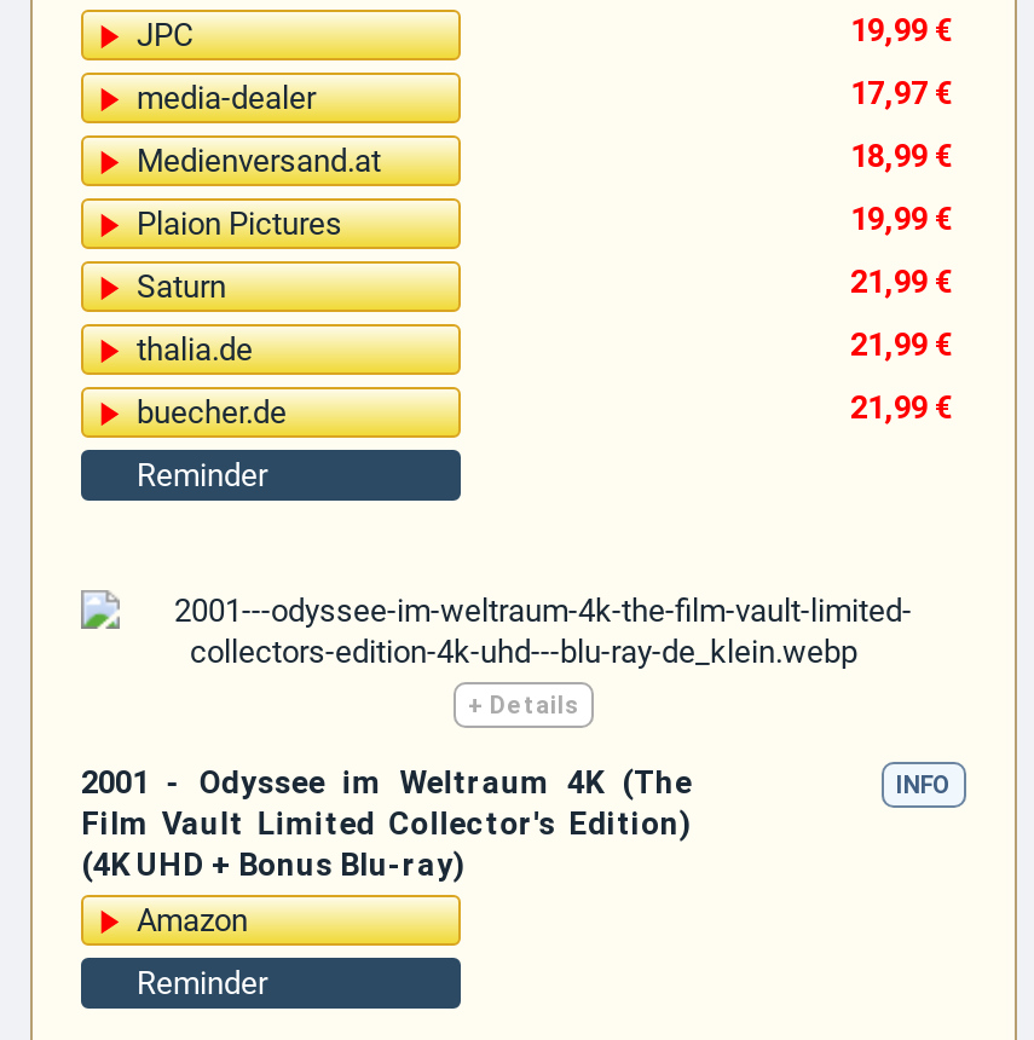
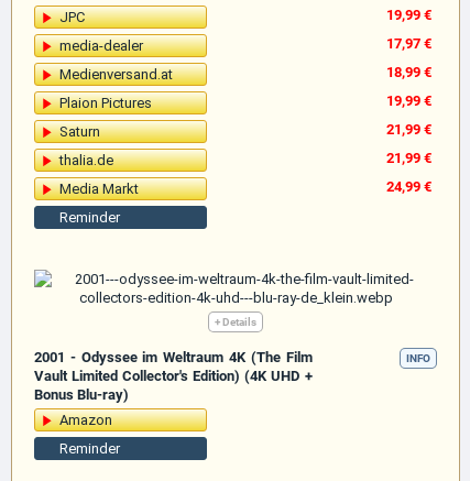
[137,389,954,430] buecher.de | 21,99 € -> [59,178,431,197] Media Markt | 24,99 €

